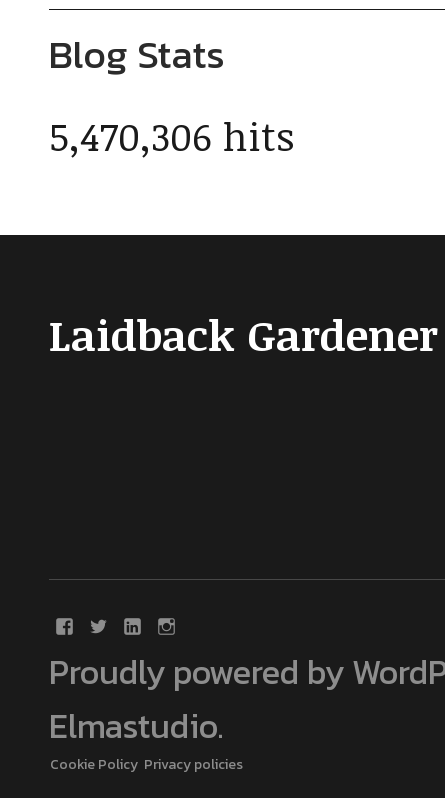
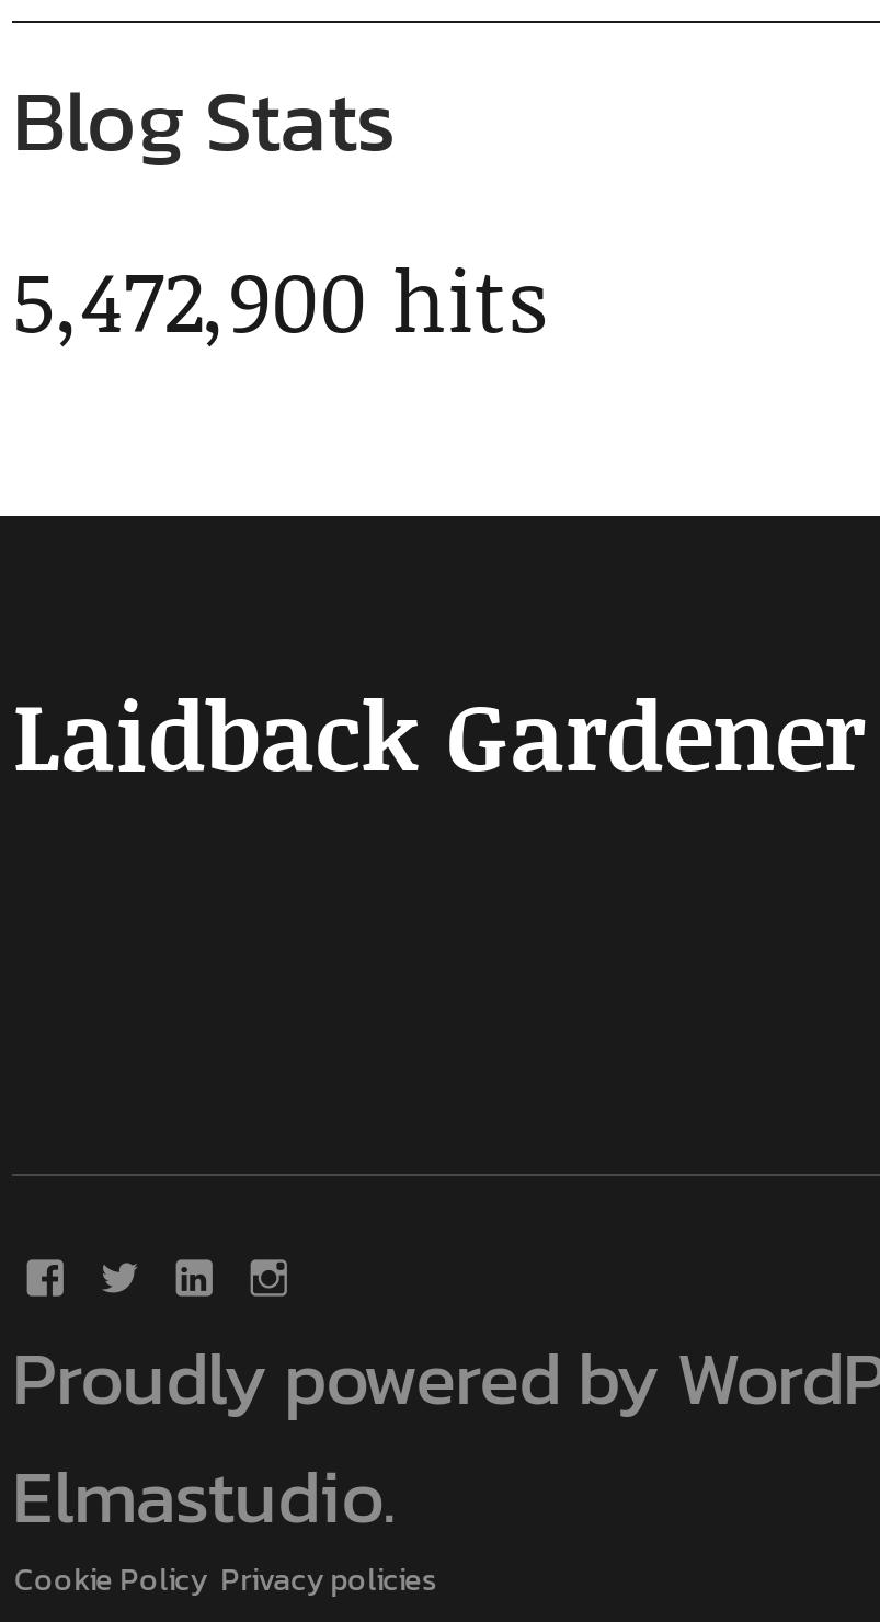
[49,109,295,162] 5,470,306 hits -> [12,240,549,356] 5,472,900 hits

